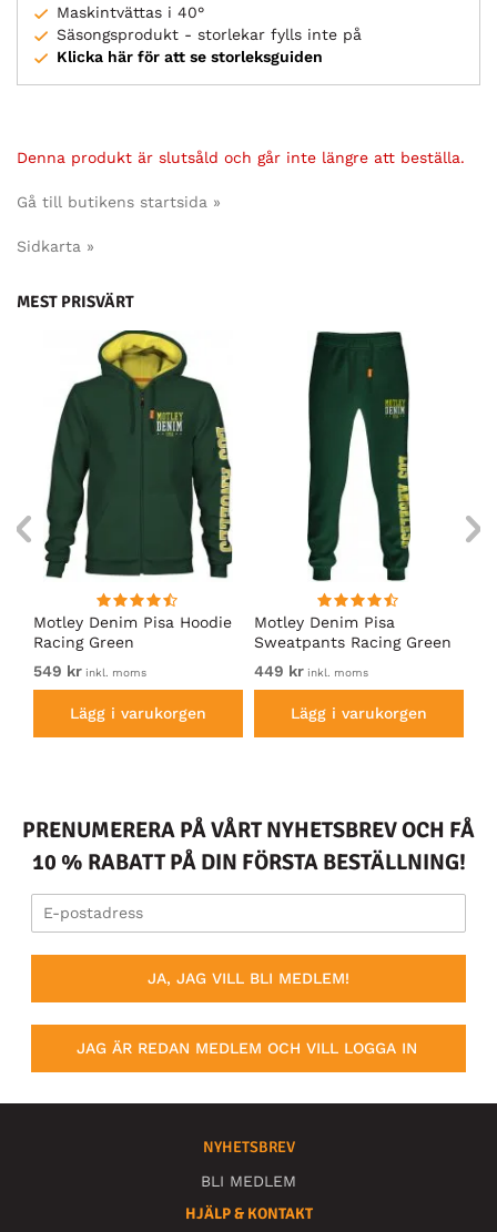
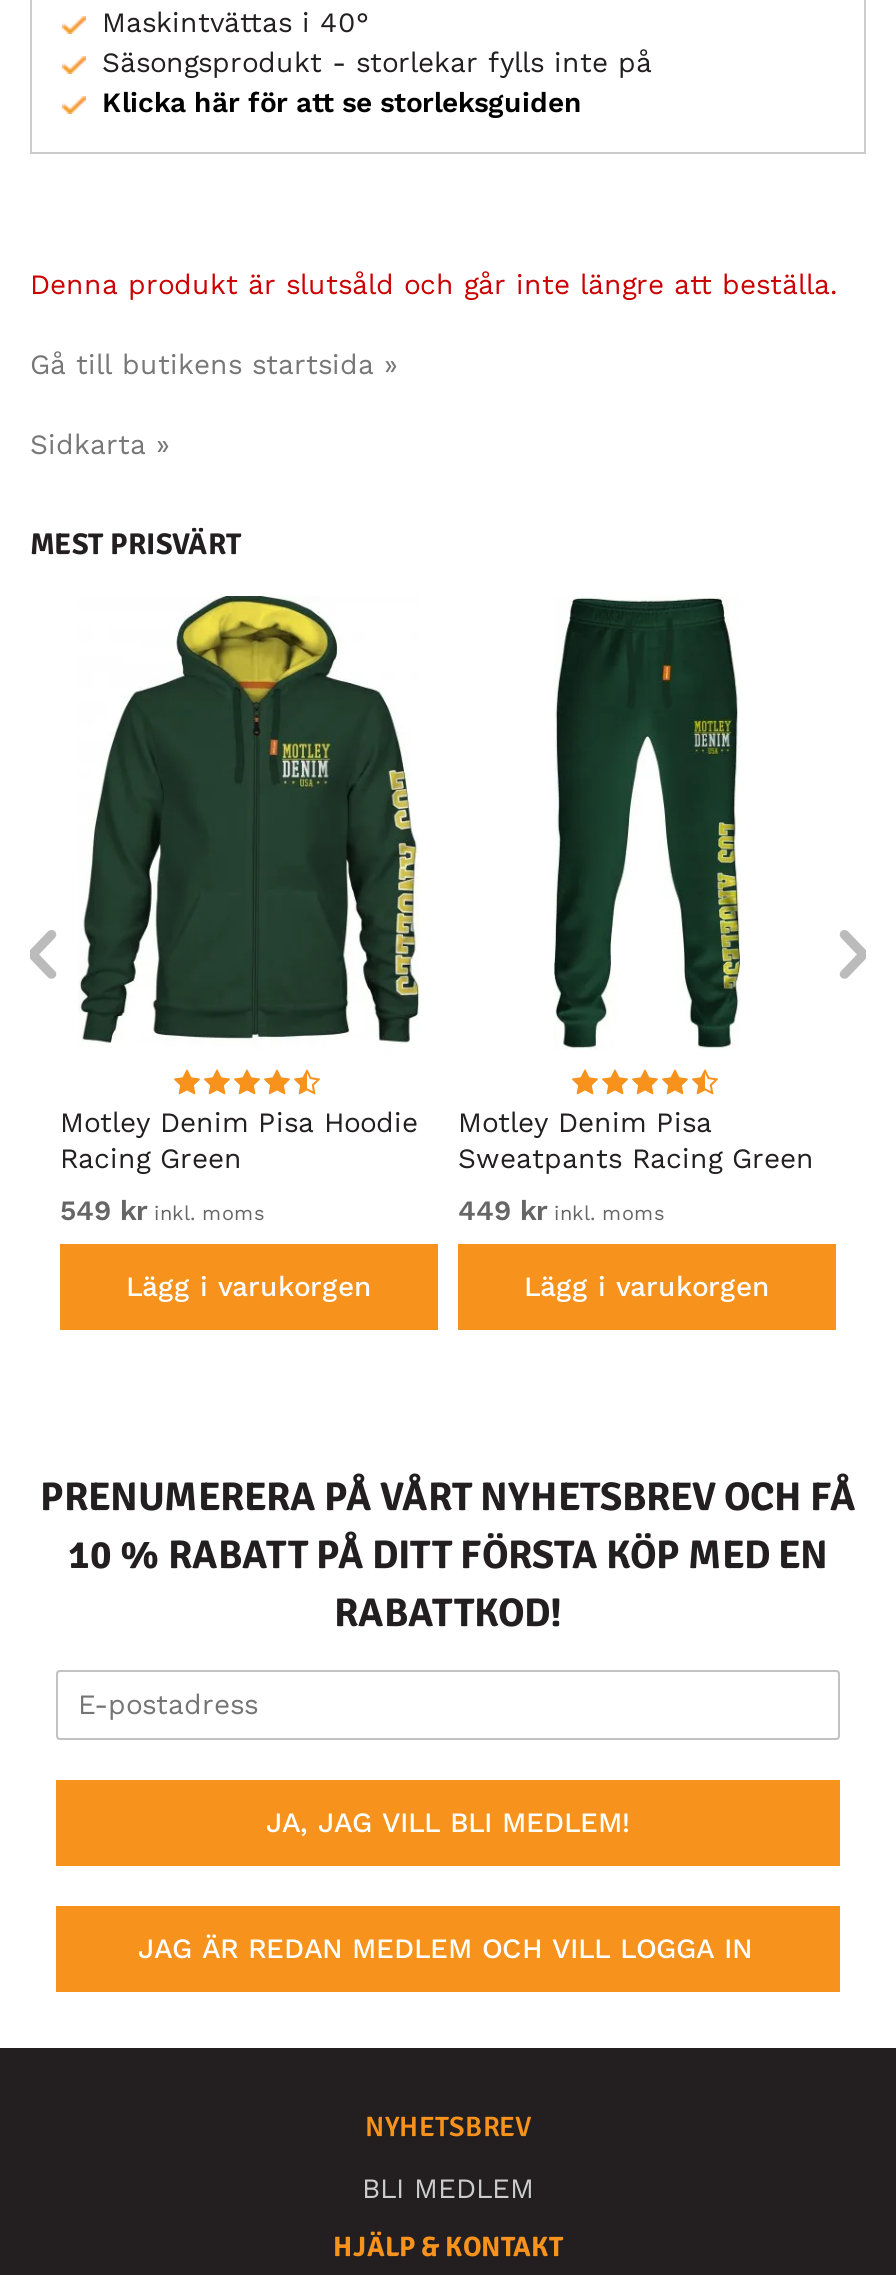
[32,848,465,876] 10 % RABATT PÅ DIN FÖRSTA BESTÄLLNING! -> [68,1530,828,1638] 10 % RABATT PÅ DITT FÖRSTA KÖP MED EN | RABATTKOD!

